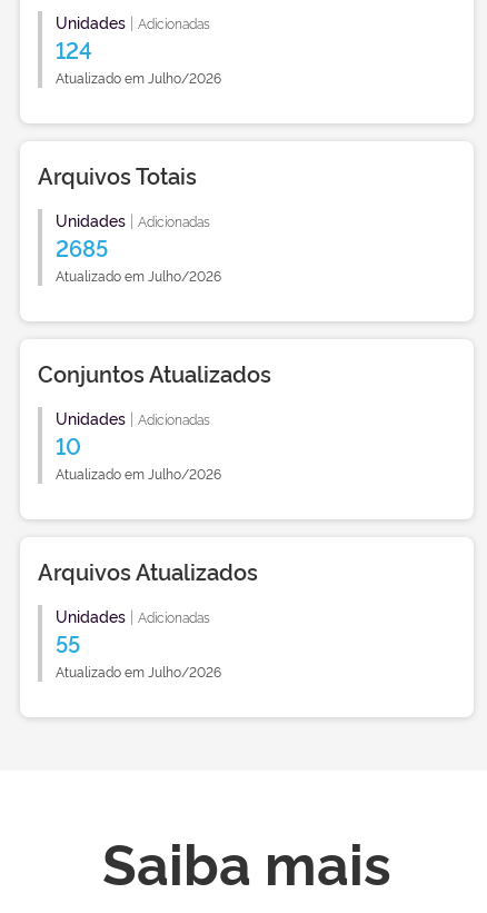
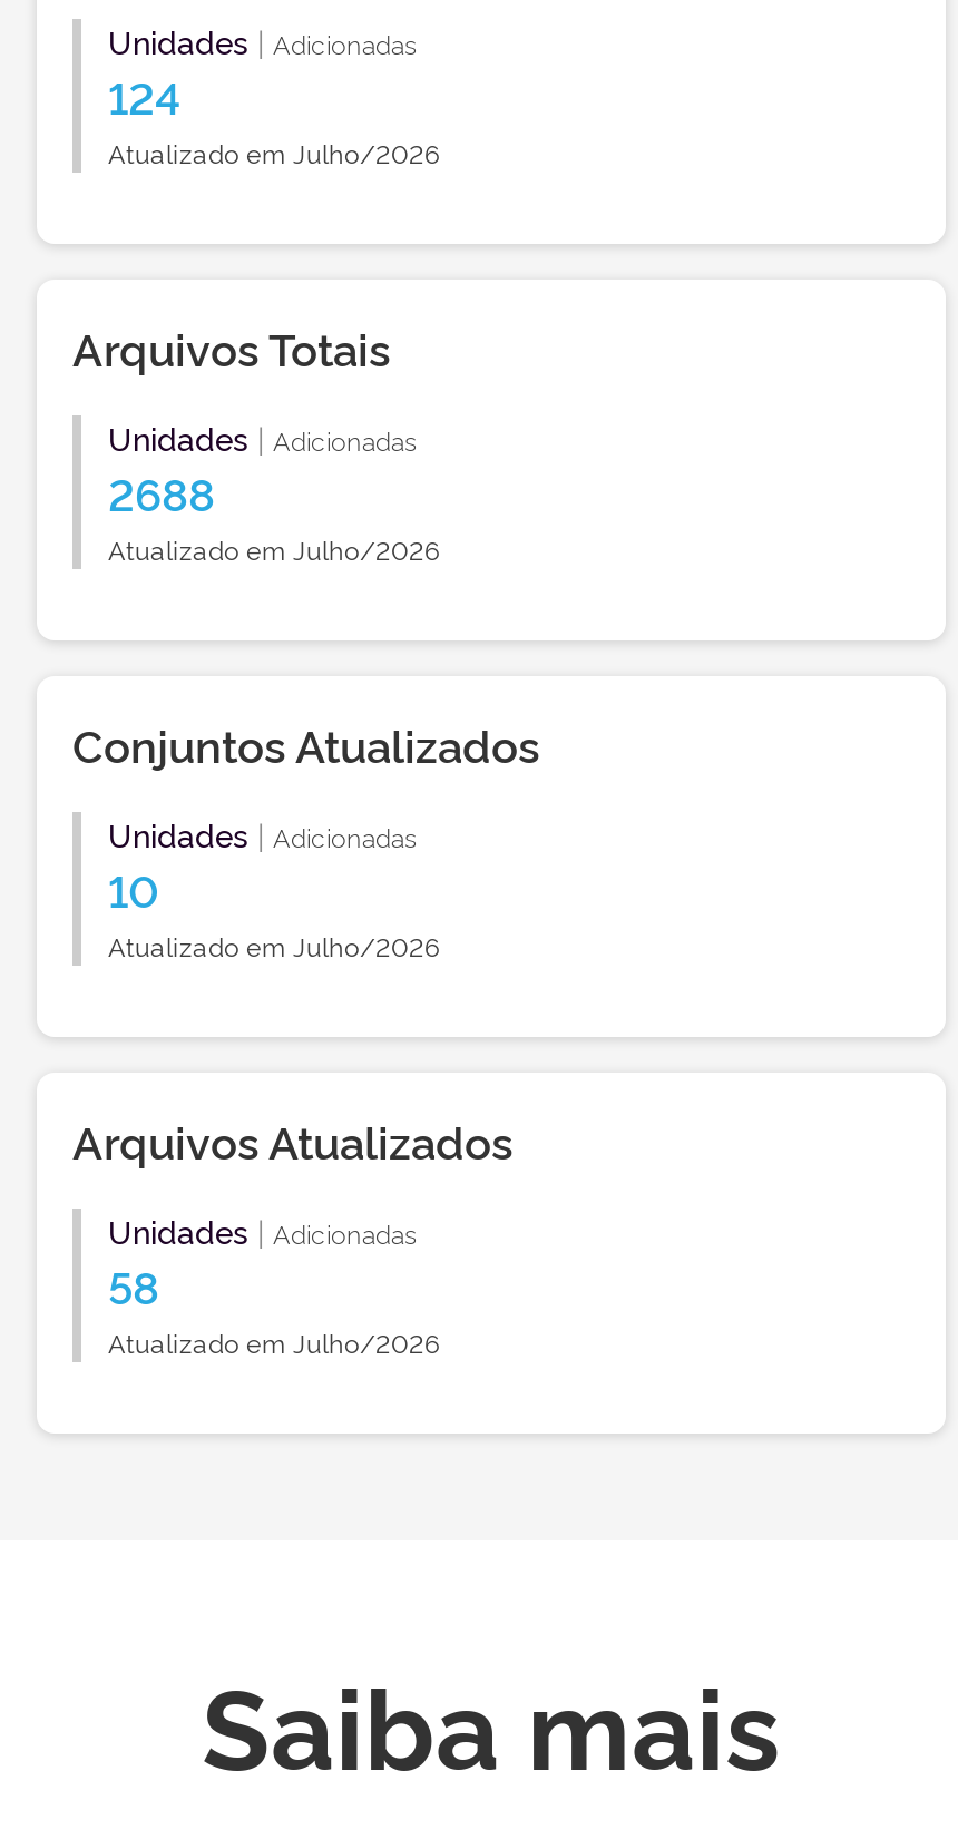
[56,231,108,262] 2685 -> [108,459,215,521] 2688
[56,627,80,658] 55 -> [108,1252,159,1314] 58

